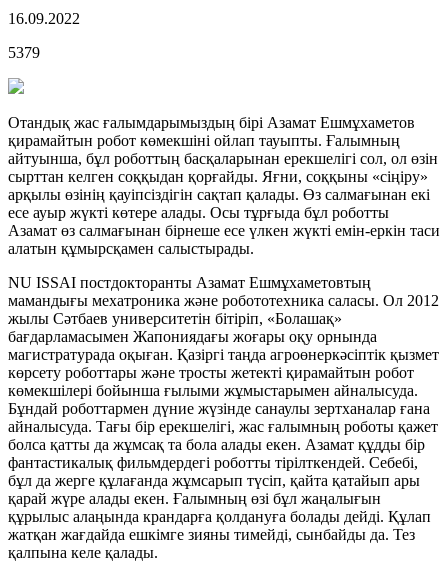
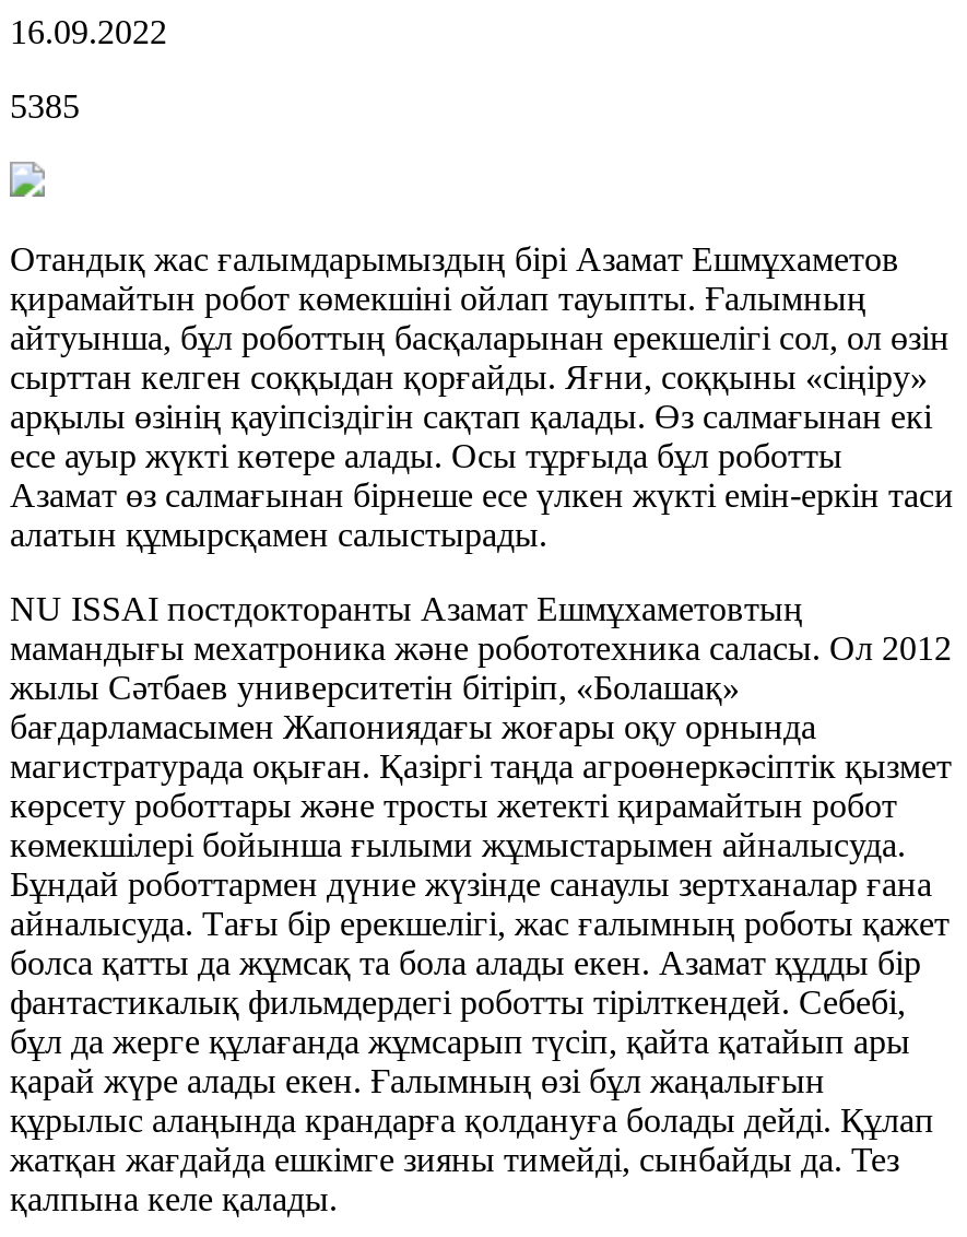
[8,43,40,60] 5379 -> [10,86,80,123] 5385

